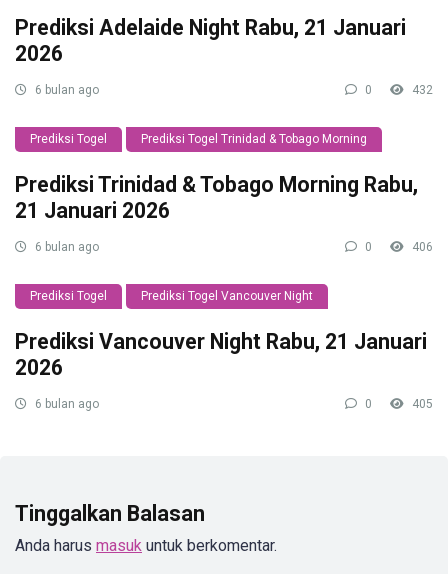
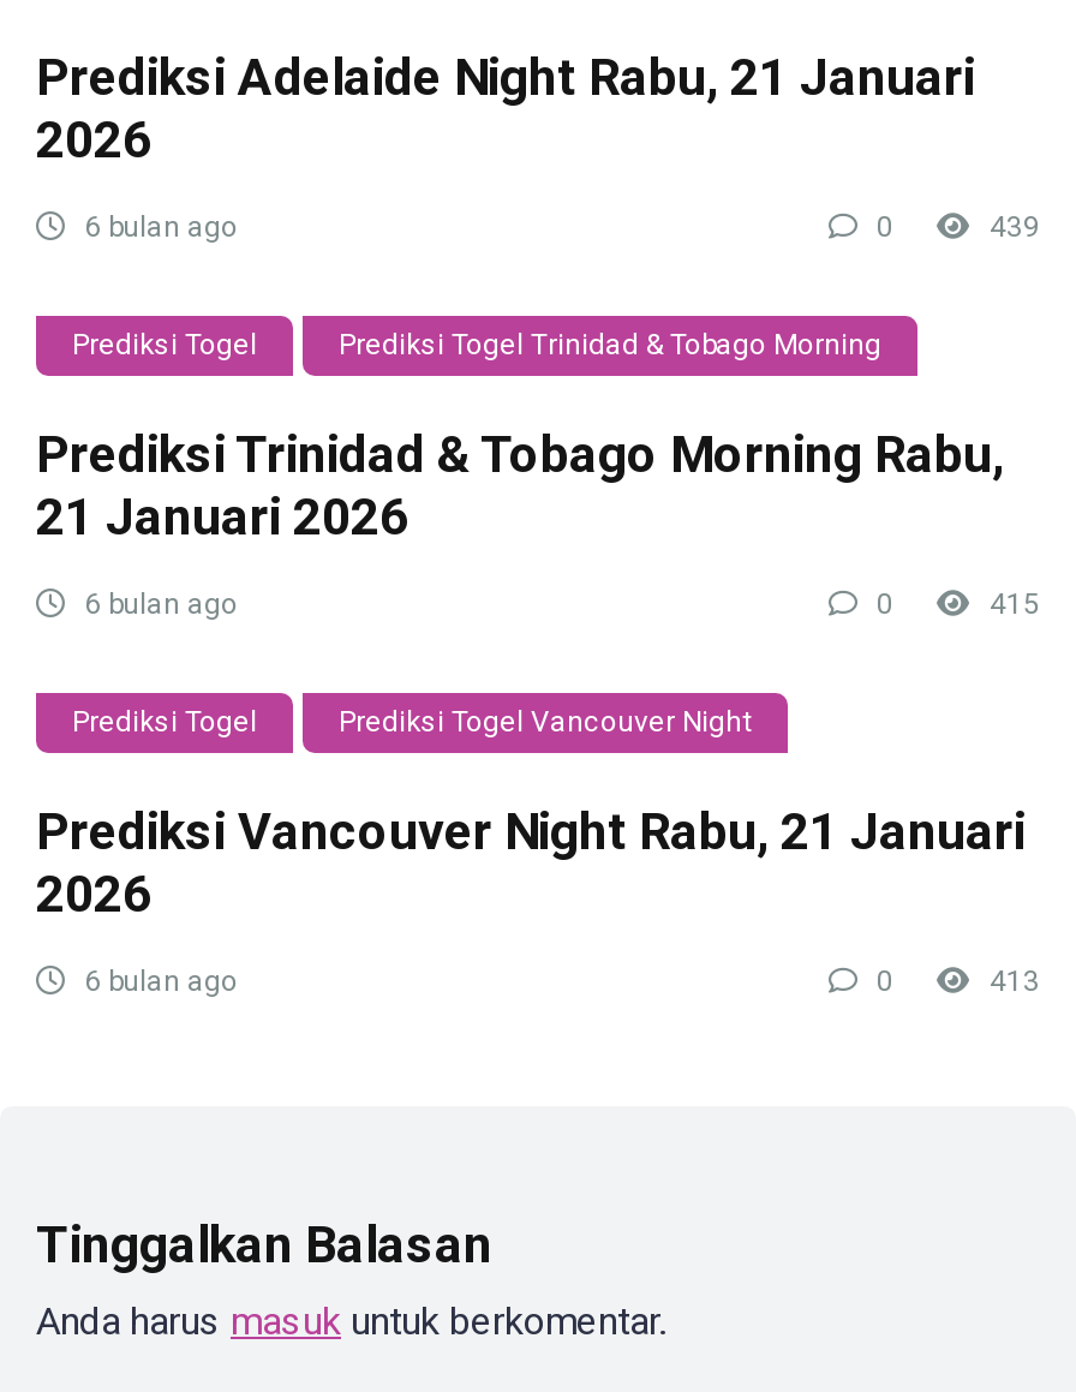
[409,83,433,97] 432 -> [982,210,1040,244] 439
[409,240,433,254] 406 -> [982,587,1040,621] 415
[409,397,433,411] 405 -> [982,964,1040,998] 413

